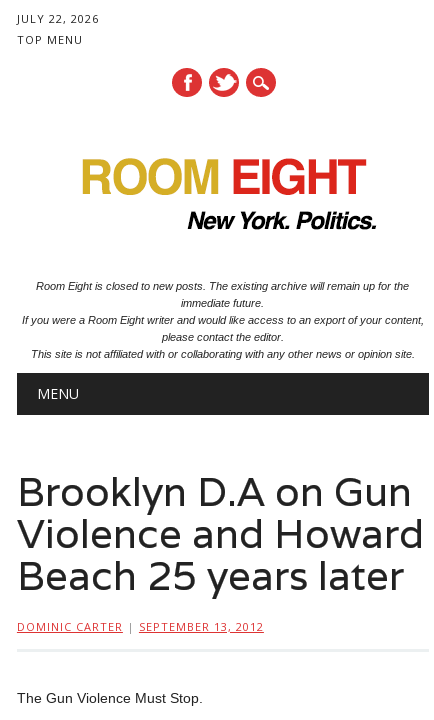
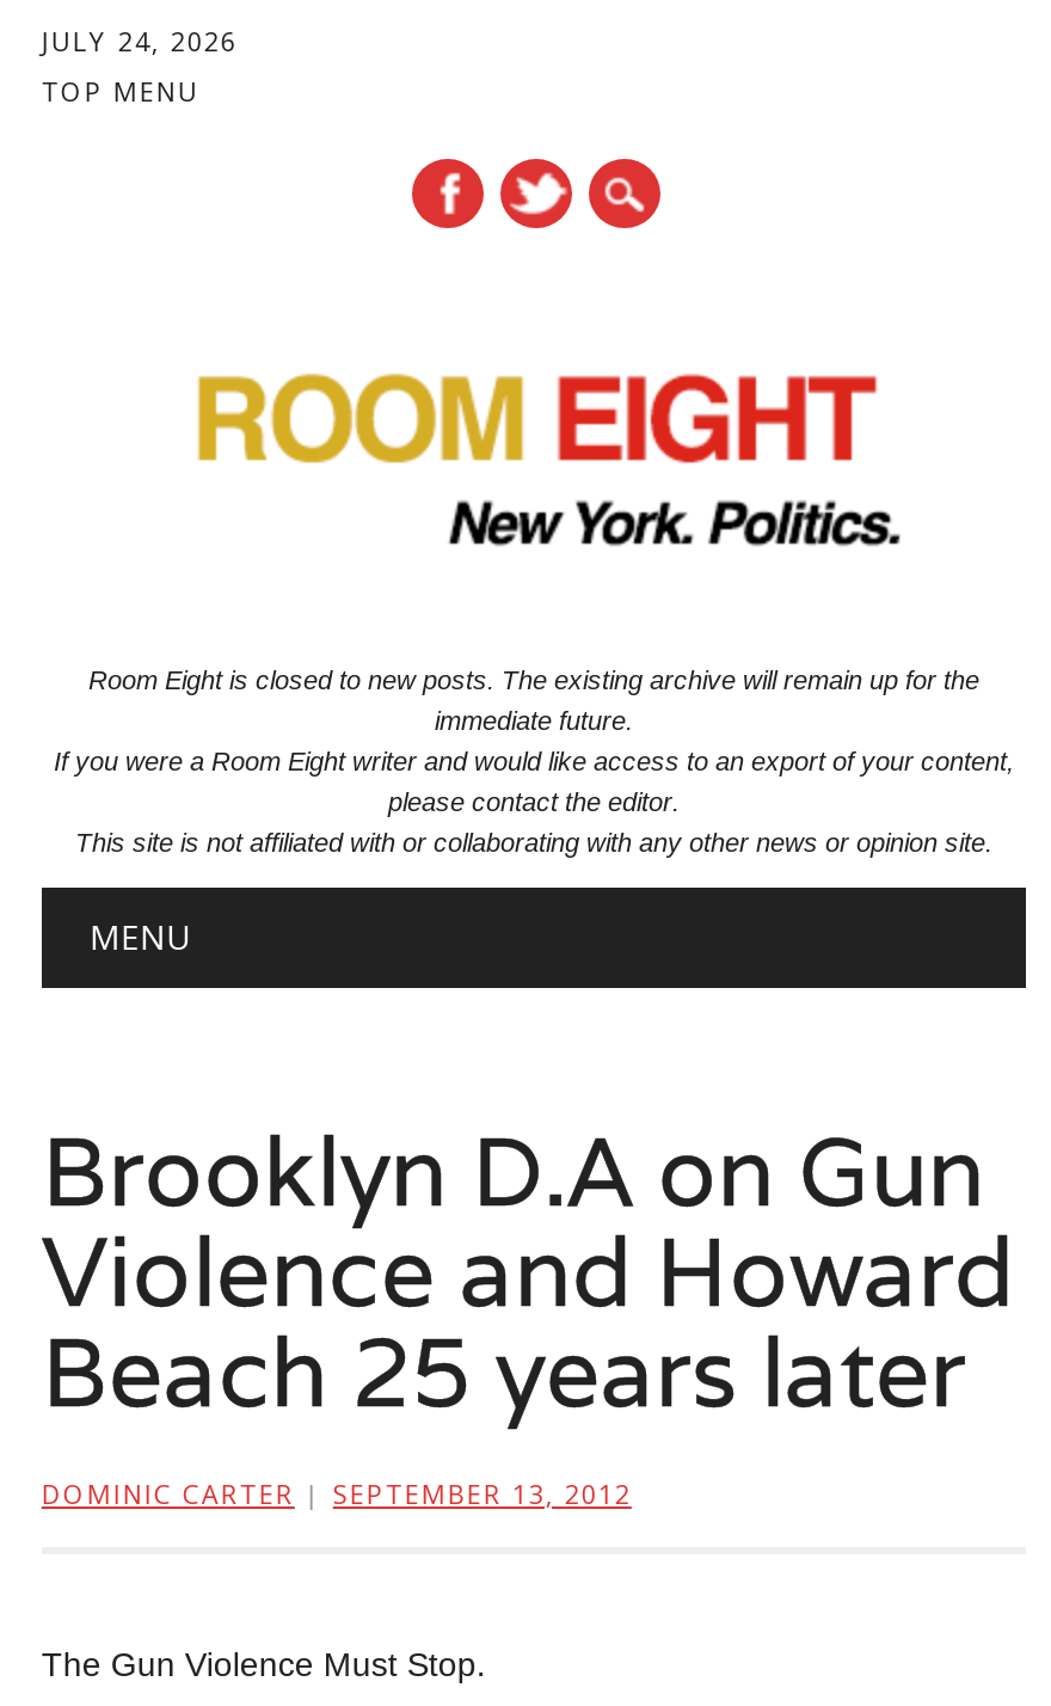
[17,11,99,26] JULY 22, 2026 -> [42,23,237,59] JULY 24, 2026

